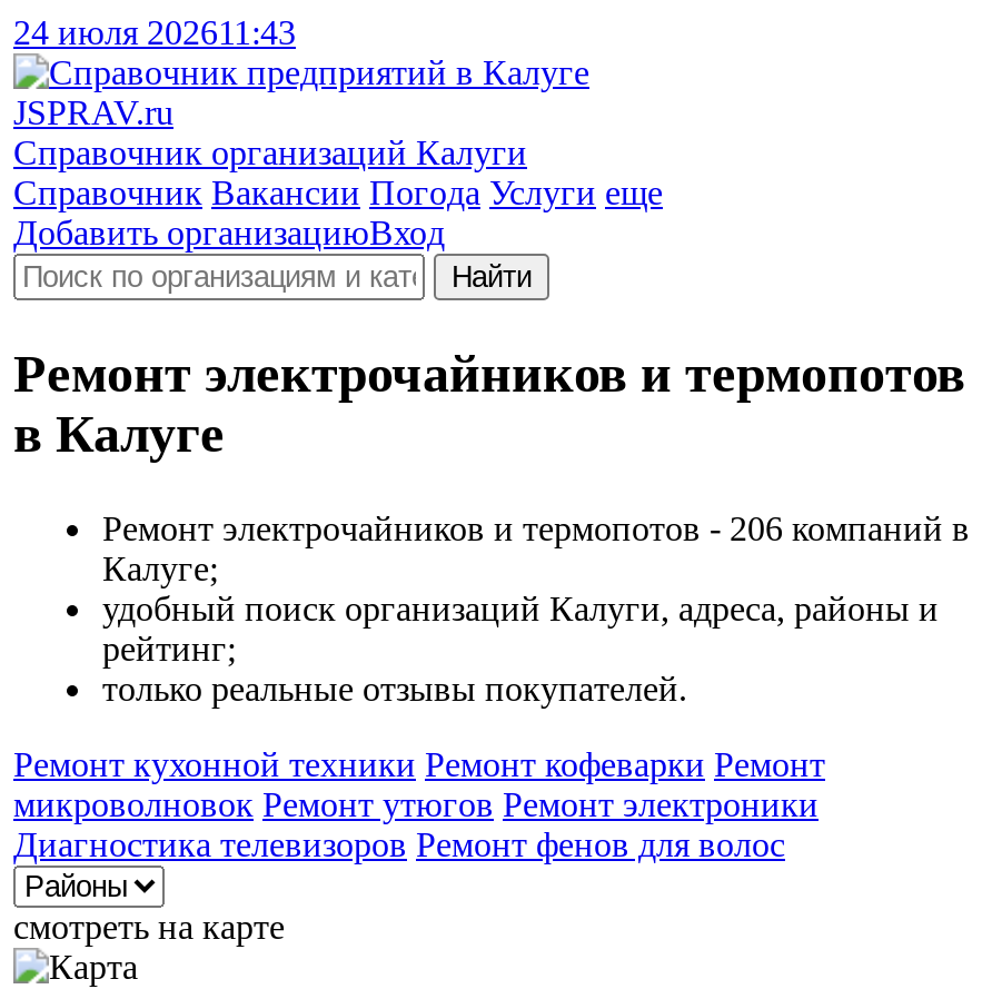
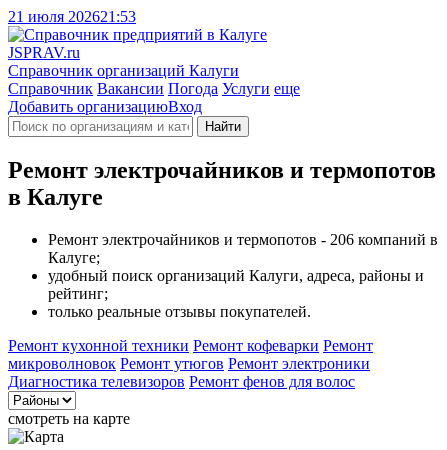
[13,13,296,51] 24 июля 202611:43 -> [8,8,136,25] 21 июля 202621:53

